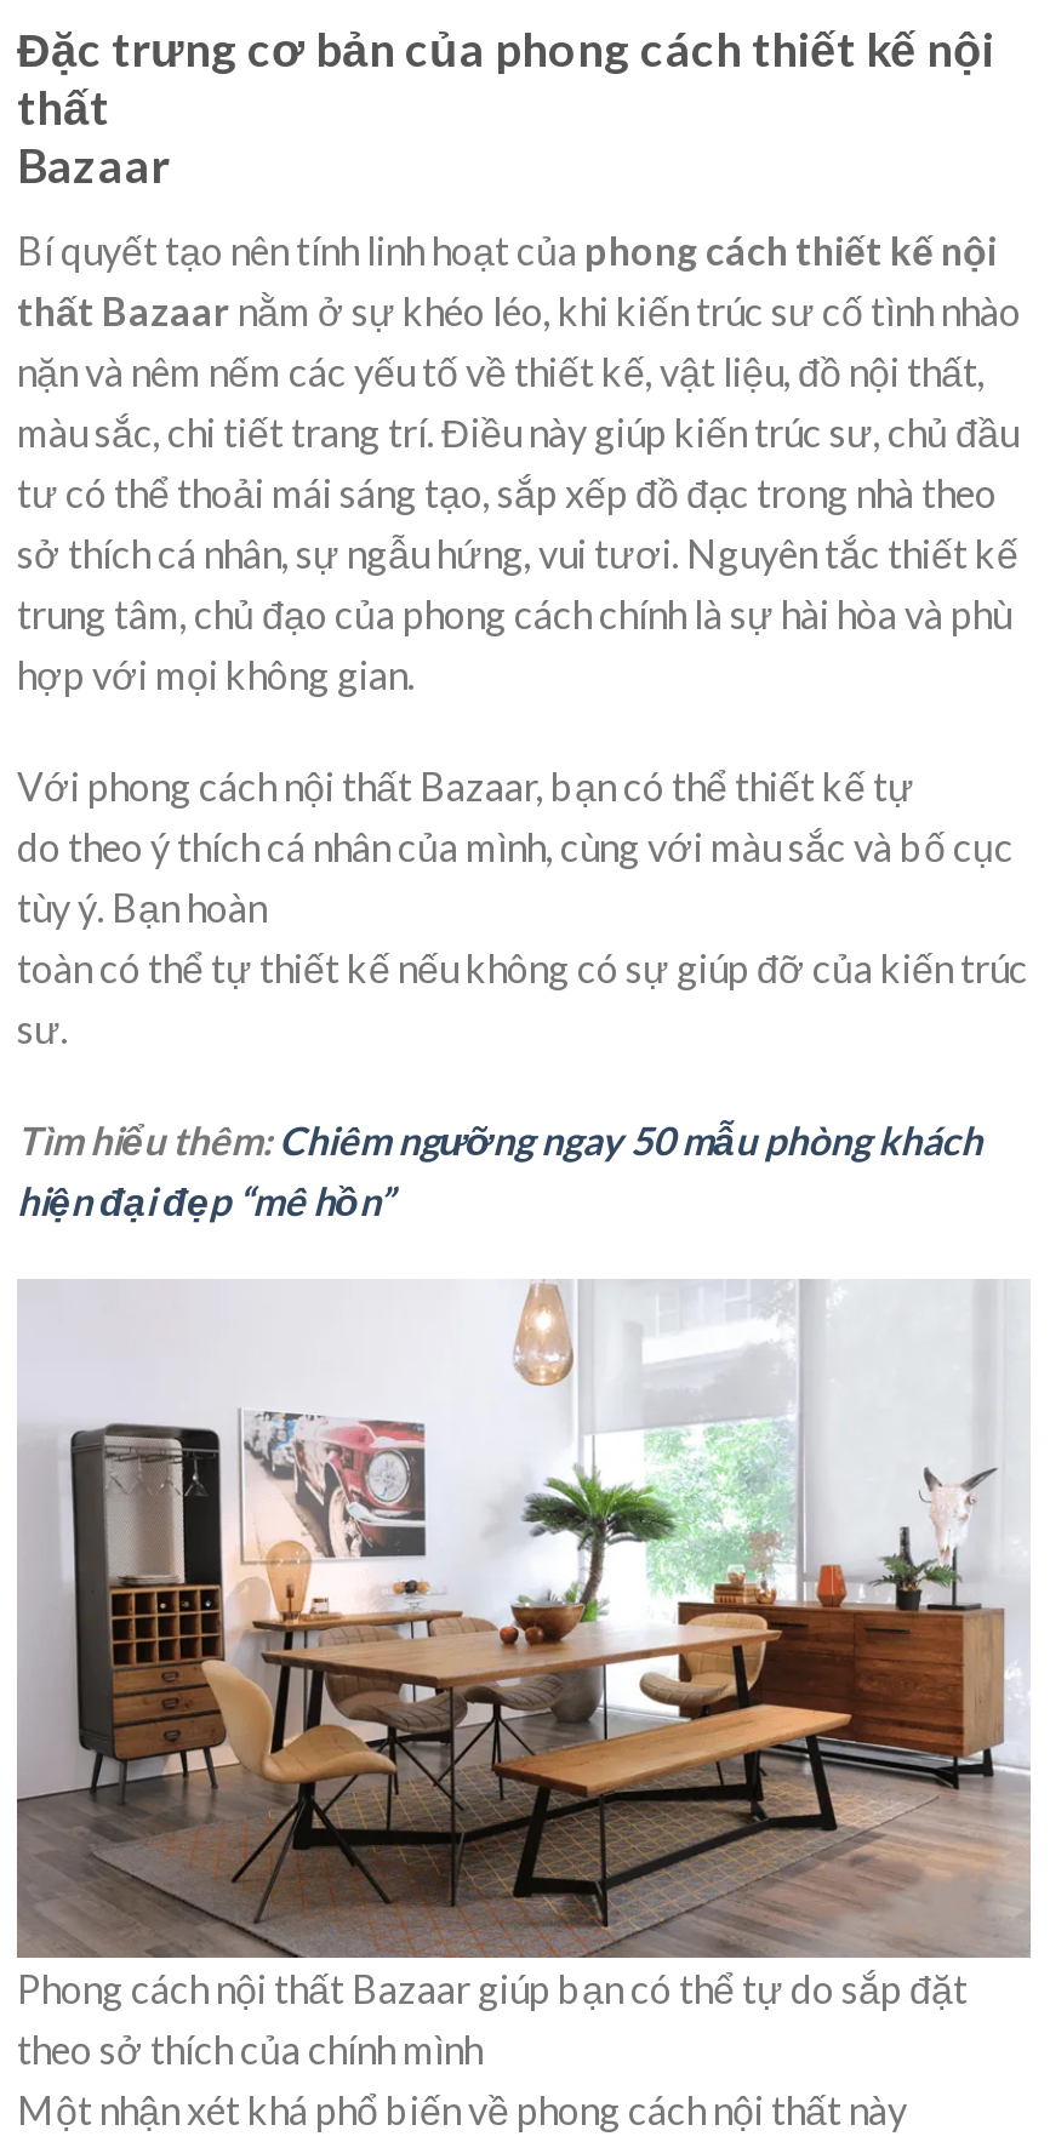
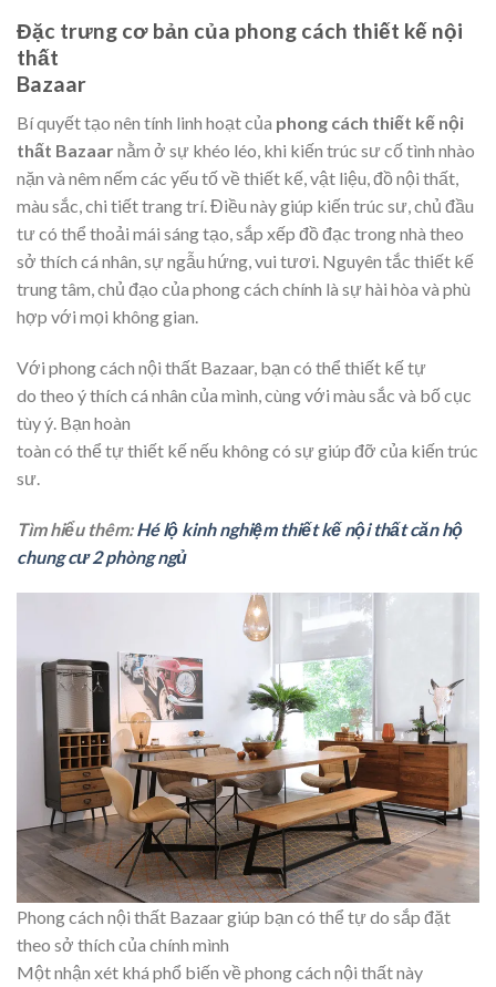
[17,1115,982,1222] Tìm hiểu thêm: Chiêm ngưỡng ngay 50 mẫu phòng khách | hiện đại đẹp “mê hồn” -> [17,518,463,567] Tìm hiểu thêm: Hé lộ kinh nghiệm thiết kế nội thất căn hộ | chung cư 2 phòng ngủ

